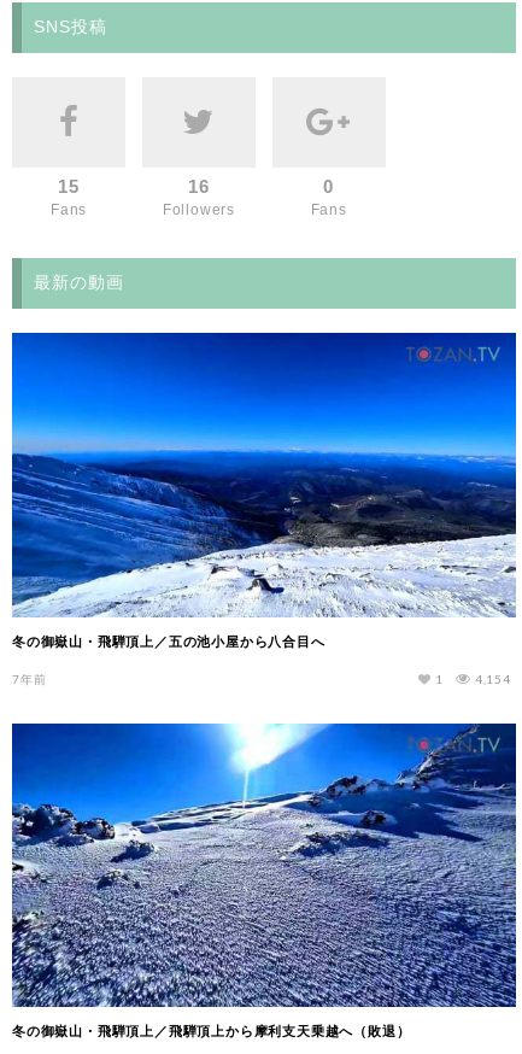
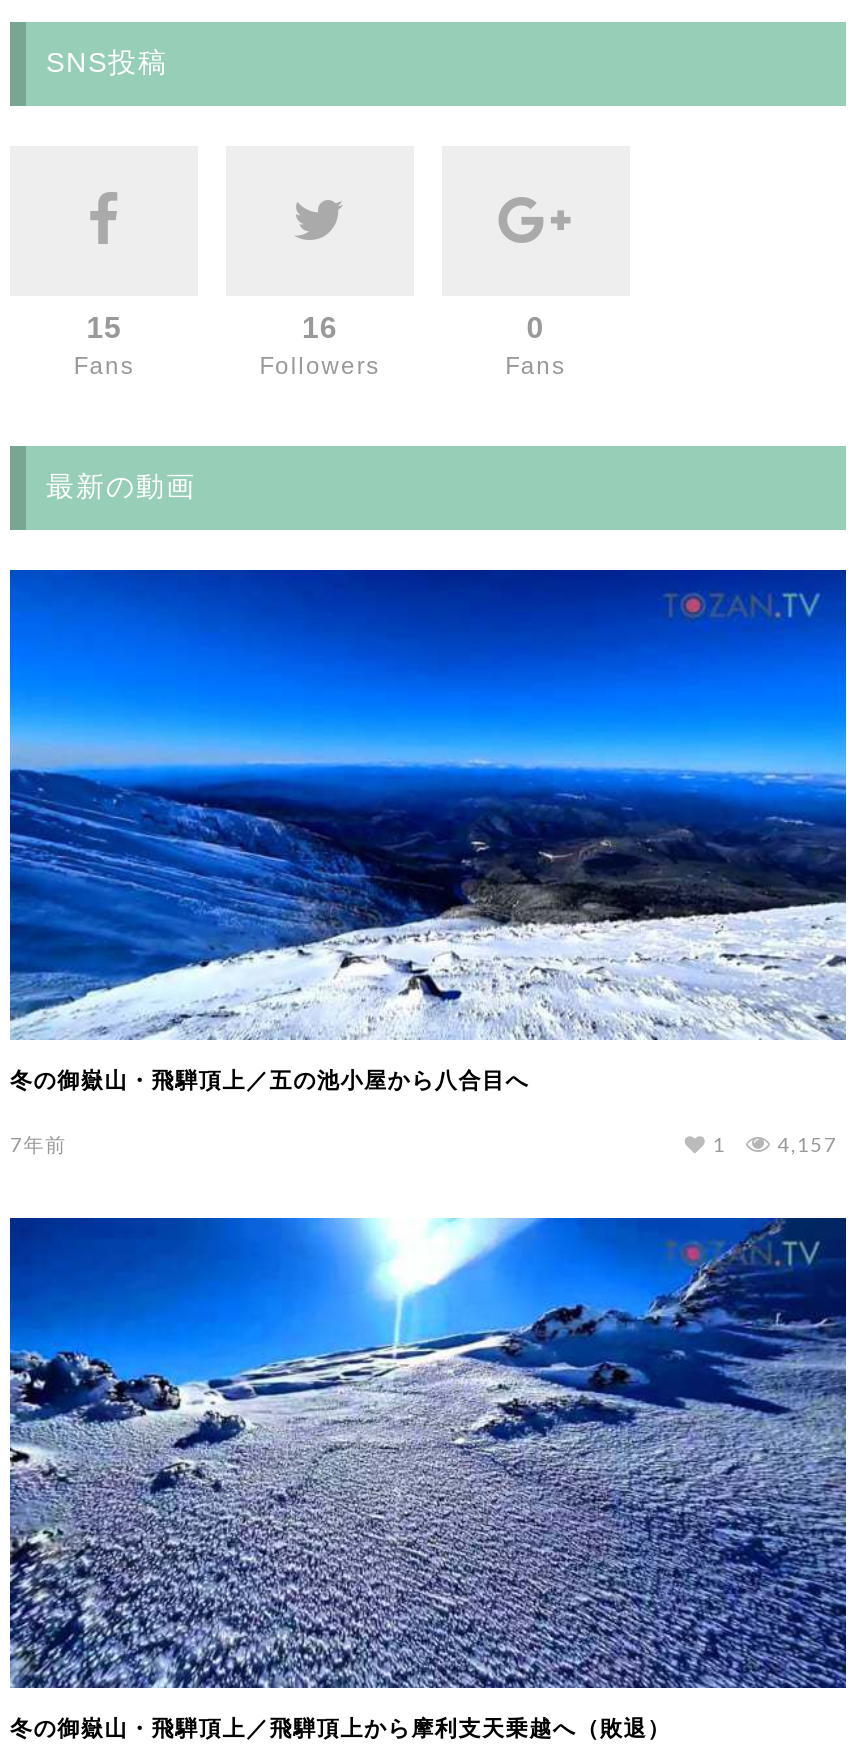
[475,672,511,686] 4,154 -> [778,1131,838,1155] 4,157

